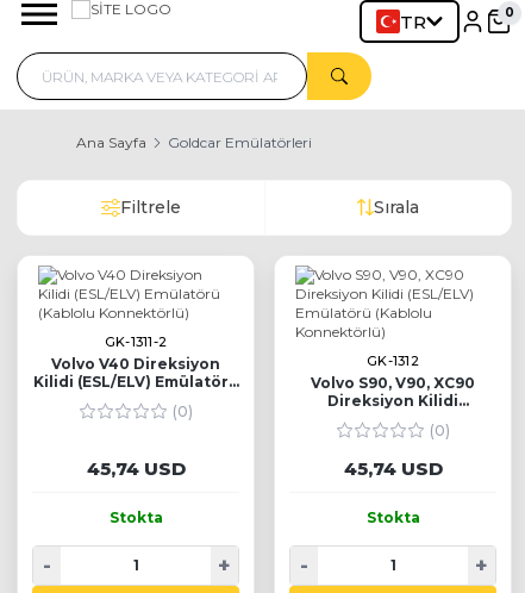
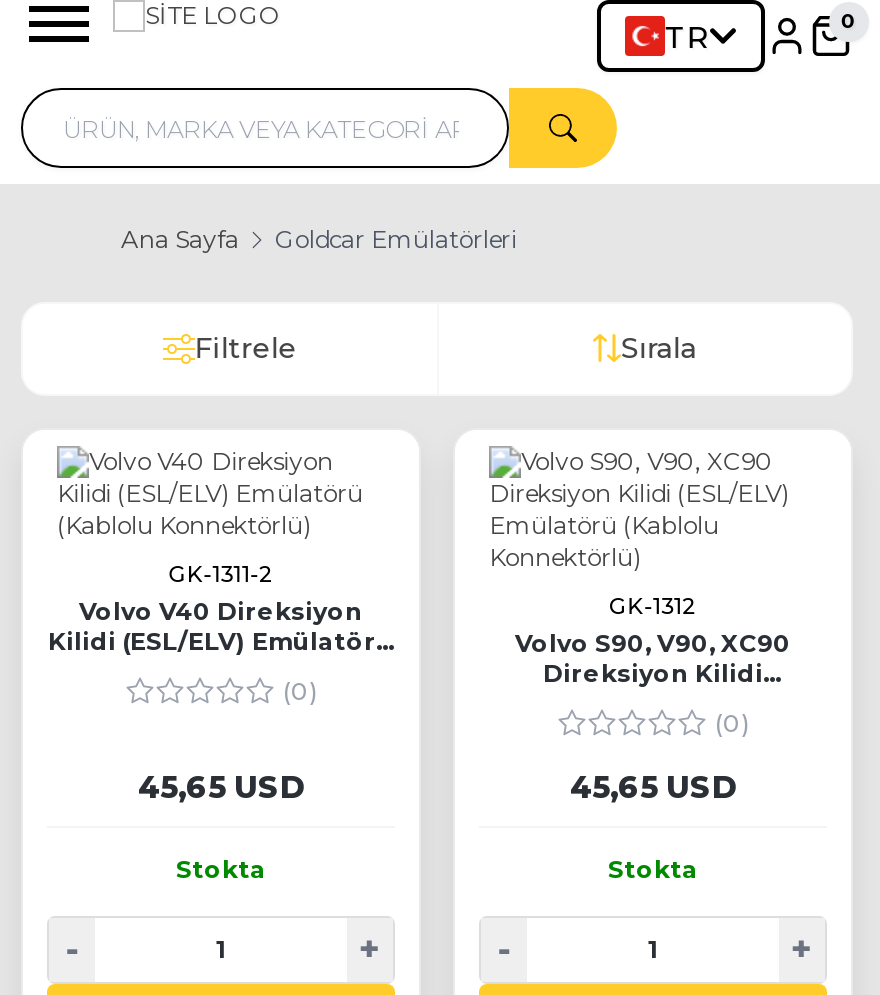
[86,457,185,480] 45,74 USD -> [138,768,304,806] 45,65 USD
[343,457,442,480] 45,74 USD -> [570,768,736,806] 45,65 USD

